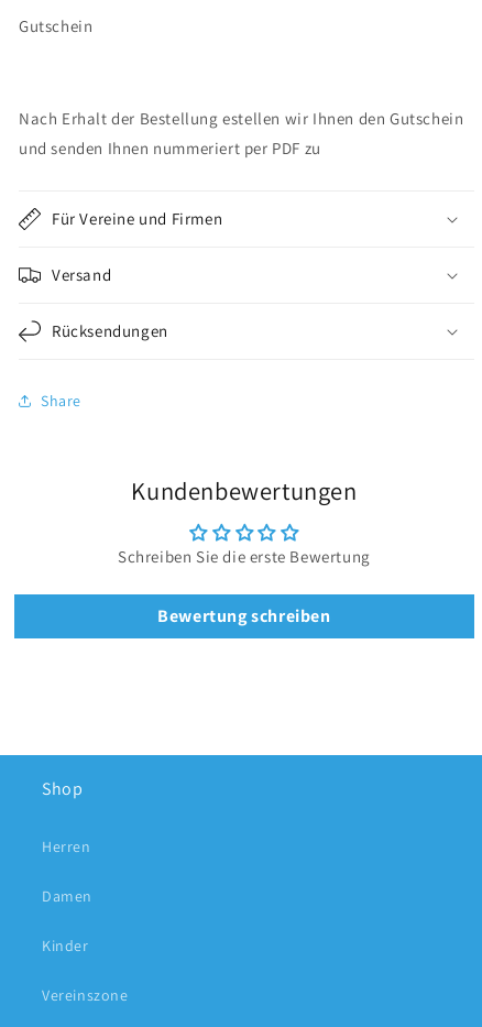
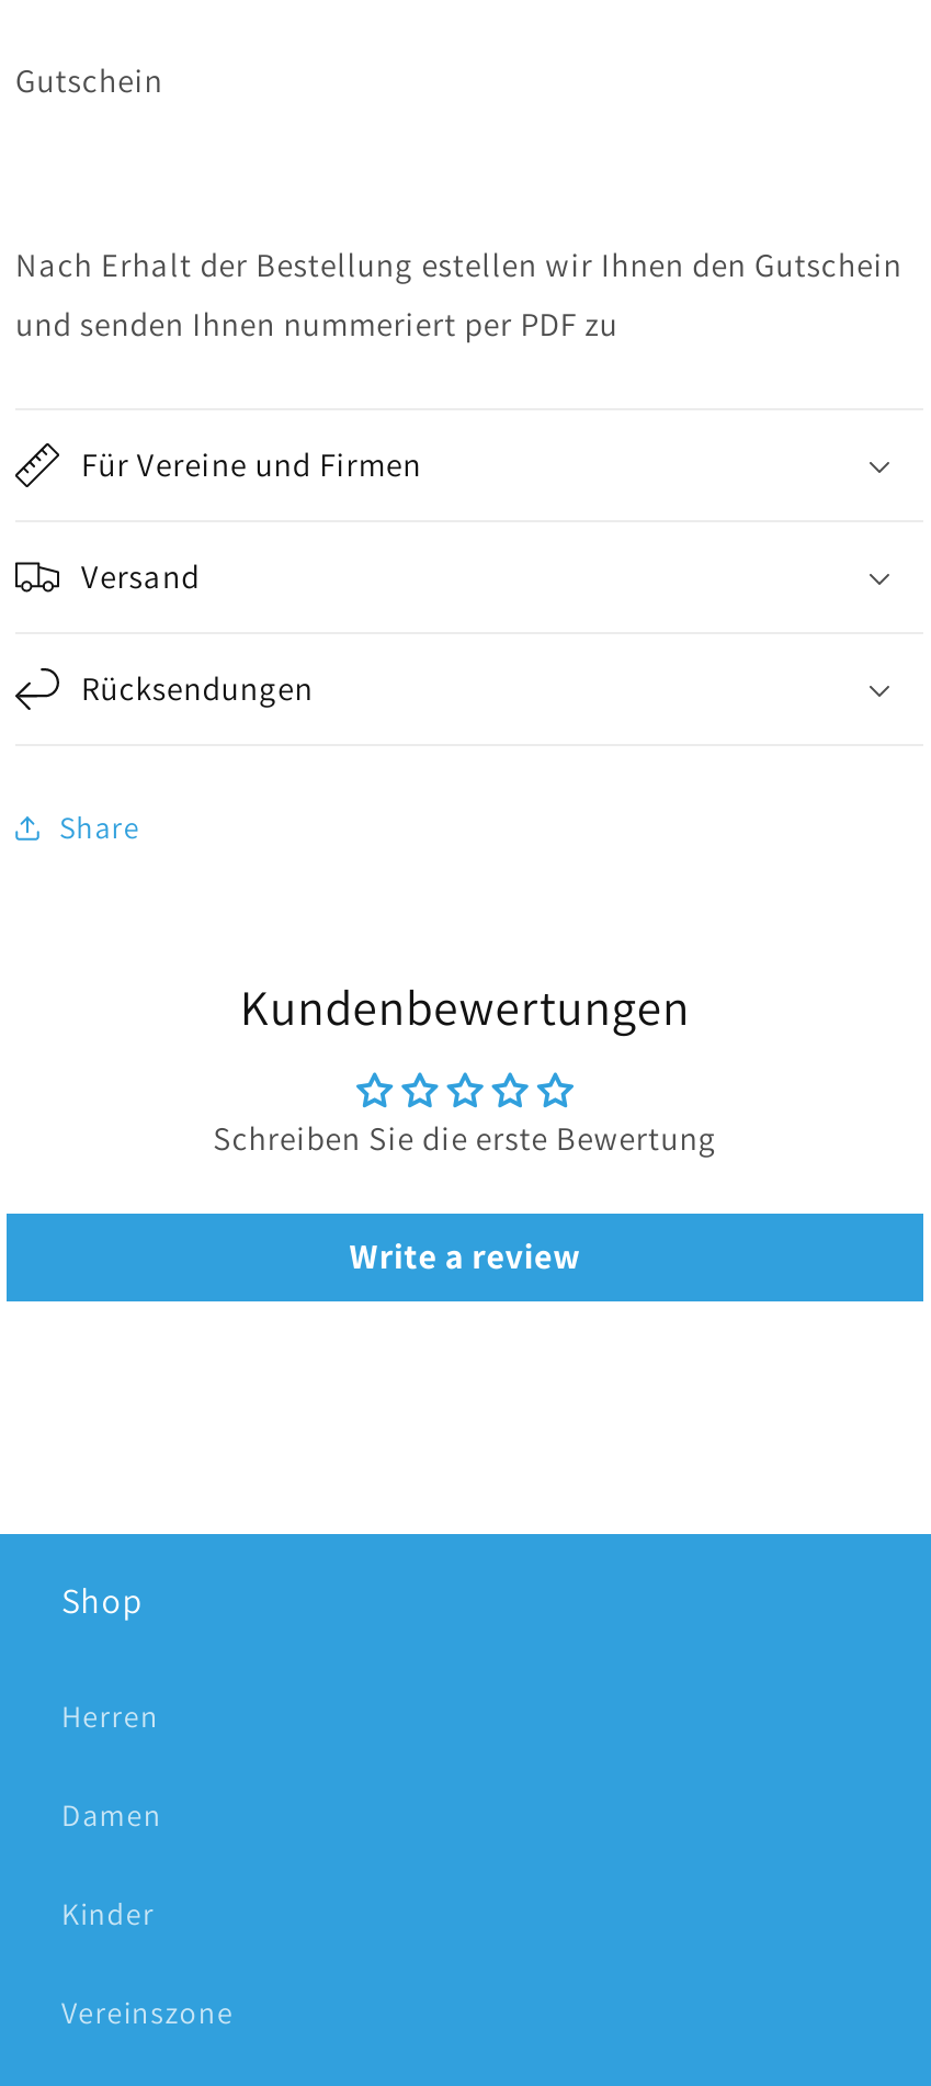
[158,605,331,628] Bewertung schreiben -> [349,1234,581,1280] Write a review

